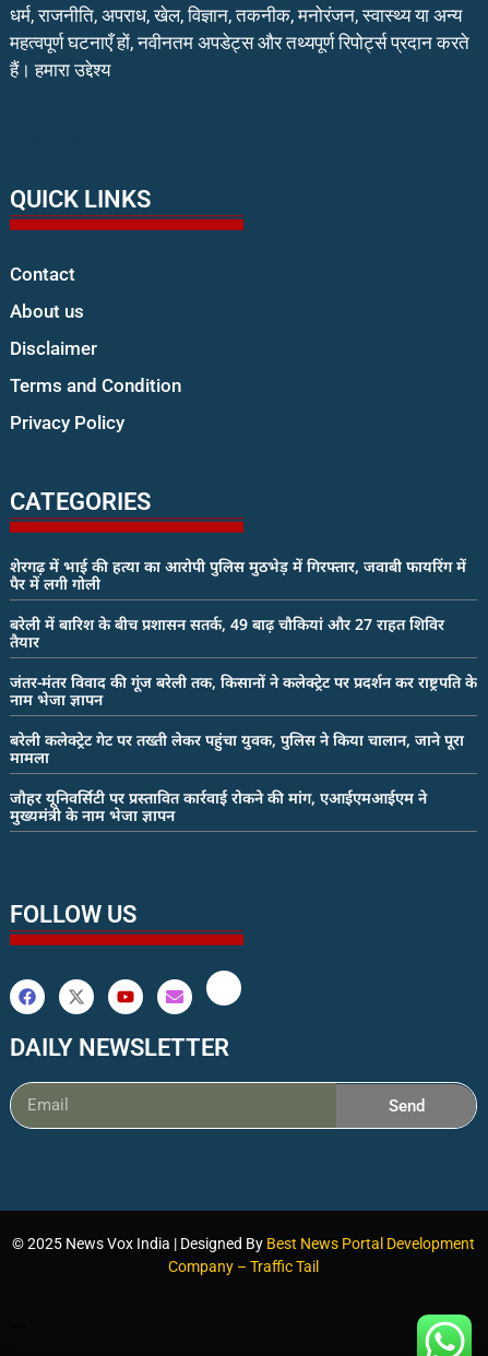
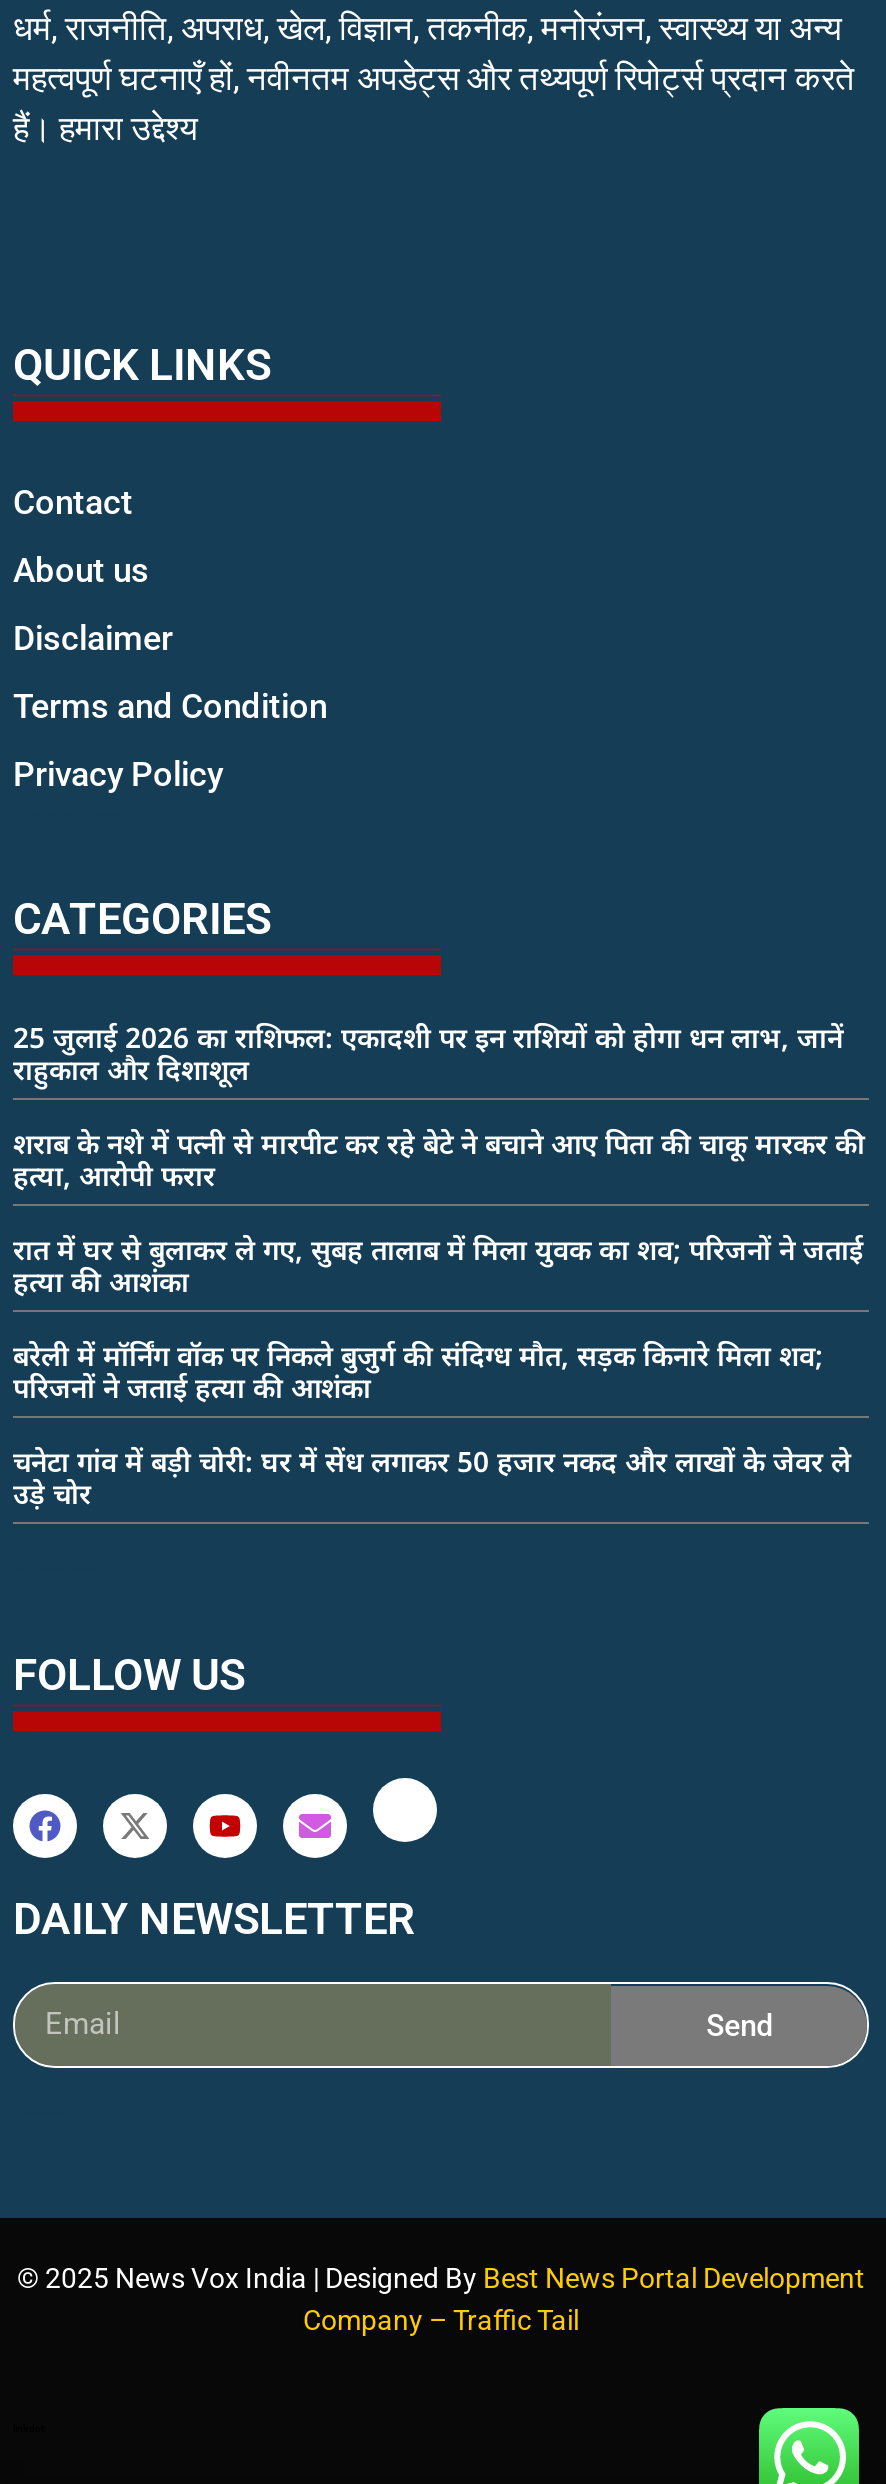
[10,556,466,594] शेरगढ़ में भाई की हत्या का आरोपी पुलिस मुठभेड़ में गिरफ्तार, जवाबी फायरिंग में | पैर में लगी गोली -> [13,1018,843,1088] 25 जुलाई 2026 का राशिफल: एकादशी पर इन राशियों को होगा धन लाभ, जानें | राहुकाल और दिशाशूल
[10,614,444,652] बरेली में बारिश के बीच प्रशासन सतर्क, 49 बाढ़ चौकियां और 27 राहत शिविर | तैयार -> [13,1124,865,1194] शराब के नशे में पत्नी से मारपीट कर रहे बेटे ने बचाने आए पिता की चाकू मारकर की | हत्या, आरोपी फरार
[10,672,477,710] जंतर-मंतर विवाद की गूंज बरेली तक, किसानों ने कलेक्ट्रेट पर प्रदर्शन कर राष्ट्रपति के | नाम भेजा ज्ञापन -> [13,1230,863,1300] रात में घर से बुलाकर ले गए, सुबह तालाब में मिला युवक का शव; परिजनों ने जताई | हत्या की आशंका
[10,729,464,768] बरेली कलेक्ट्रेट गेट पर तख्ती लेकर पहुंचा युवक, पुलिस ने किया चालान, जाने पूरा | मामला -> [13,1336,823,1406] बरेली में मॉर्निंग वॉक पर निकले बुजुर्ग की संदिग्ध मौत, सड़क किनारे मिला शव; | परिजनों ने जताई हत्या की आशंका
[10,787,427,826] जौहर यूनिवर्सिटी पर प्रस्तावित कार्रवाई रोकने की मांग, एआईएमआईएम ने | मुख्यमंत्री के नाम भेजा ज्ञापन -> [13,1442,851,1512] चनेटा गांव में बड़ी चोरी: घर में सेंध लगाकर 50 हजार नकद और लाखों के जेवर ले | उड़े चोर

